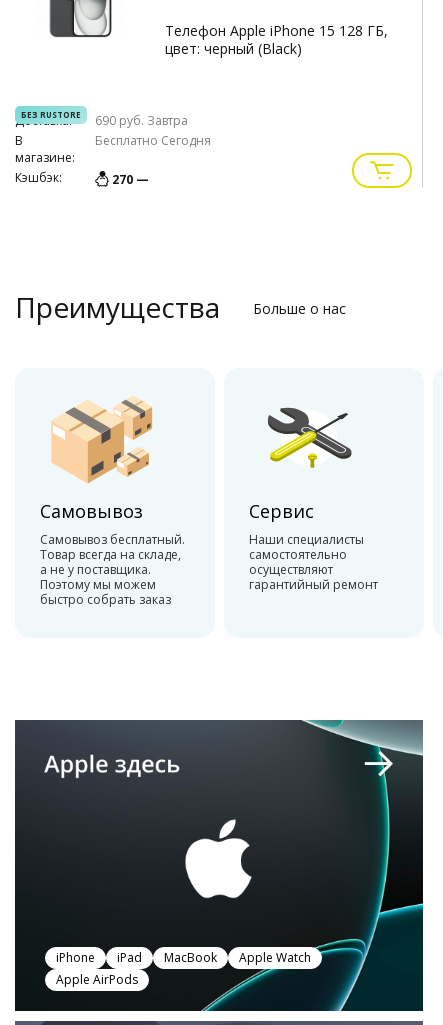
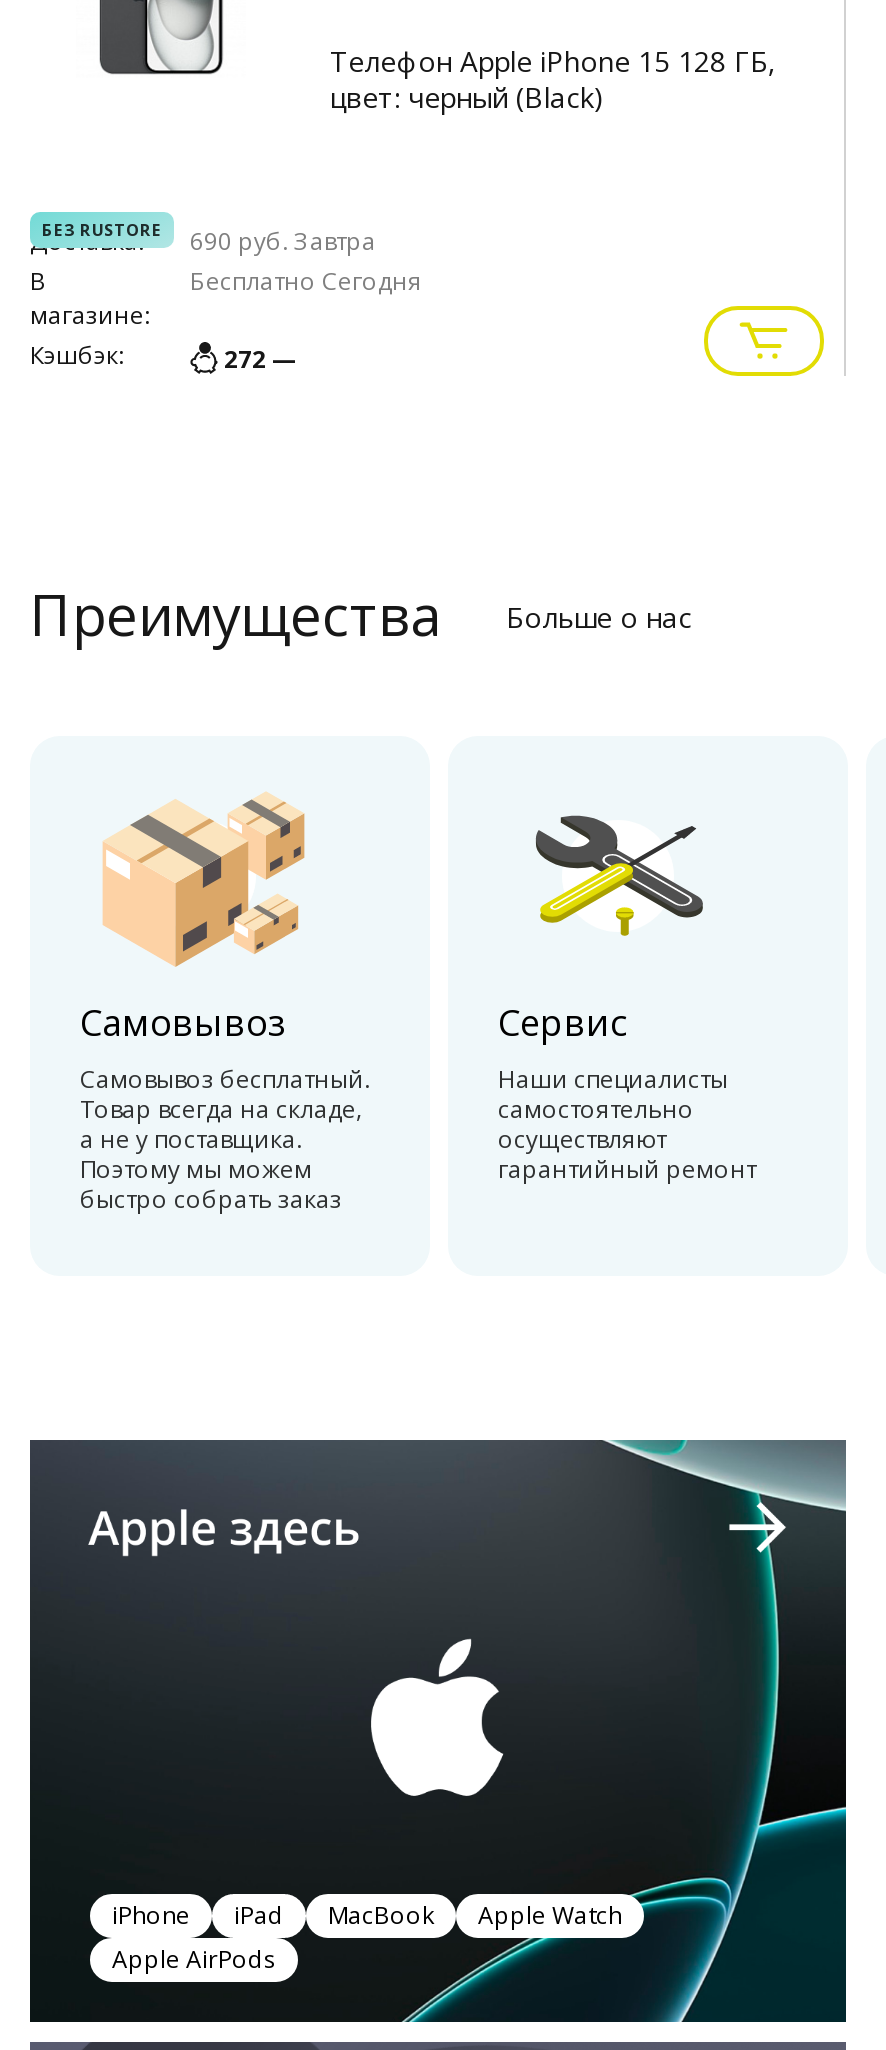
[112,171,149,188] 270 — -> [224,342,298,376] 272 —

